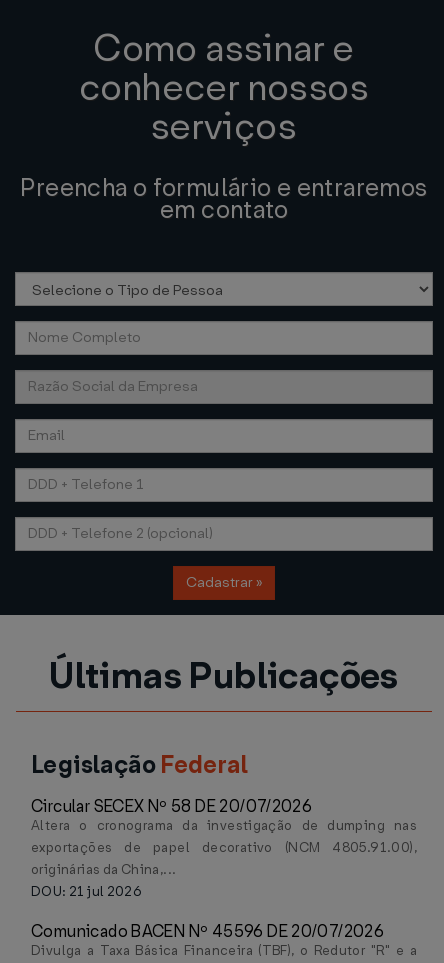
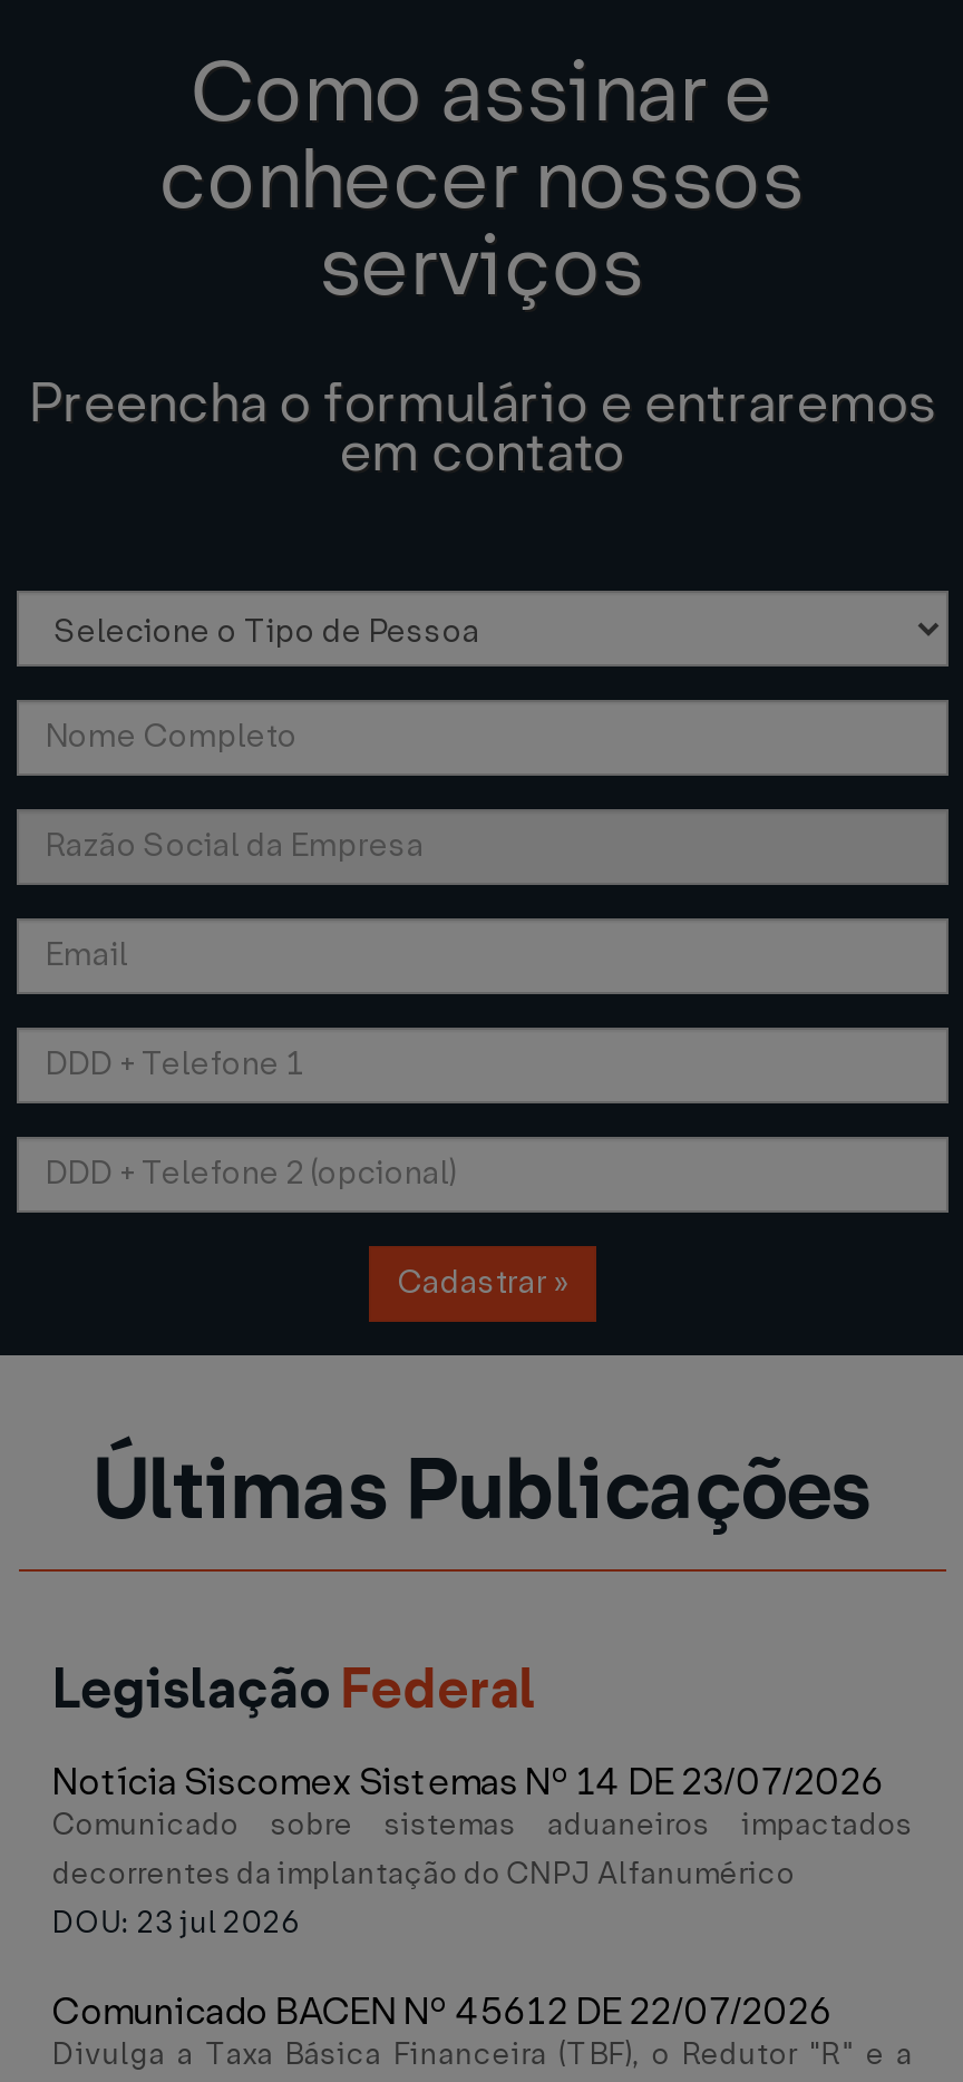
[31,796,417,900] Circular SECEX Nº 58 DE 20/07/2026 | Altera o cronograma da investigação de dumping nas | exportações de papel decorativo (NCM 4805.91.00), | originárias da China,... | DOU: 21 jul 2026 -> [52,1759,913,1942] Notícia Siscomex Sistemas Nº 14 DE 23/07/2026 | Comunicado sobre sistemas aduaneiros impactados | decorrentes da implantação do CNPJ Alfanumérico | DOU: 23 jul 2026
[31,921,384,942] Comunicado BACEN Nº 45596 DE 20/07/2026 -> [52,1988,833,2035] Comunicado BACEN Nº 45612 DE 22/07/2026

